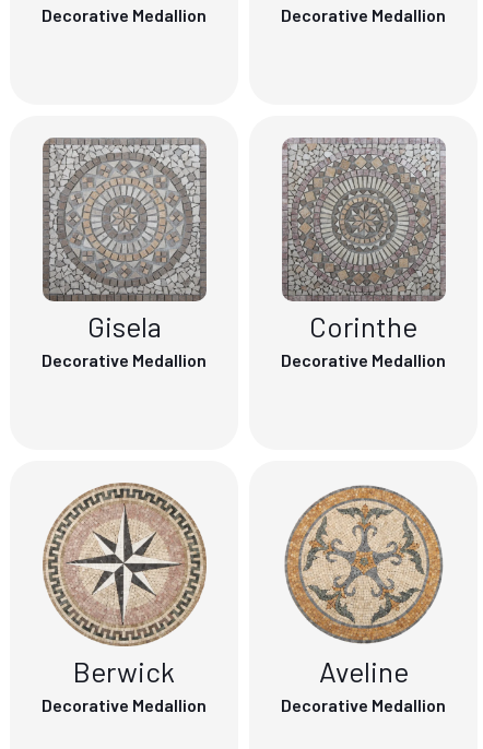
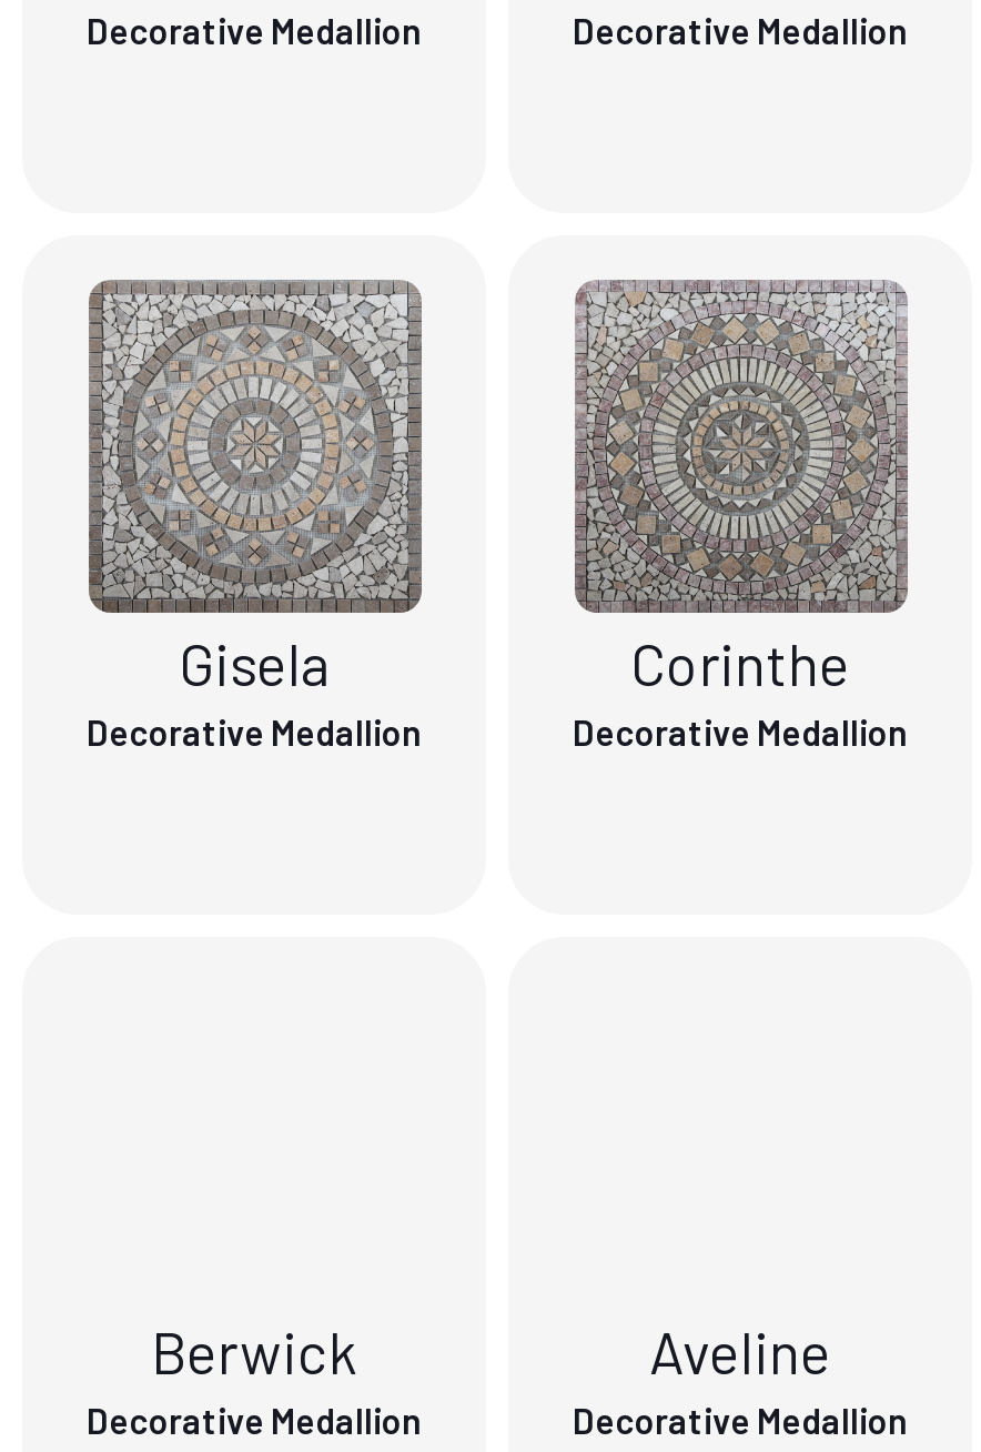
[42,481,208,647] [image] -> none
[284,485,444,645] [image] -> none

